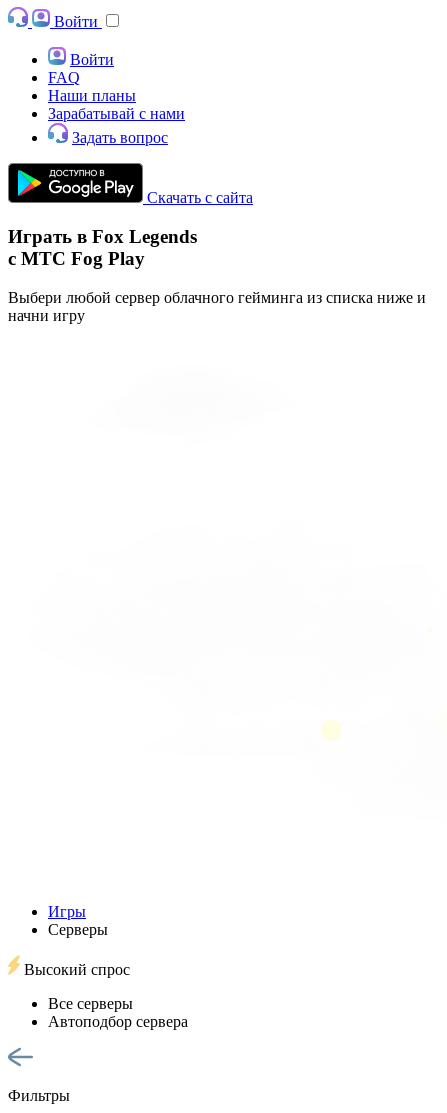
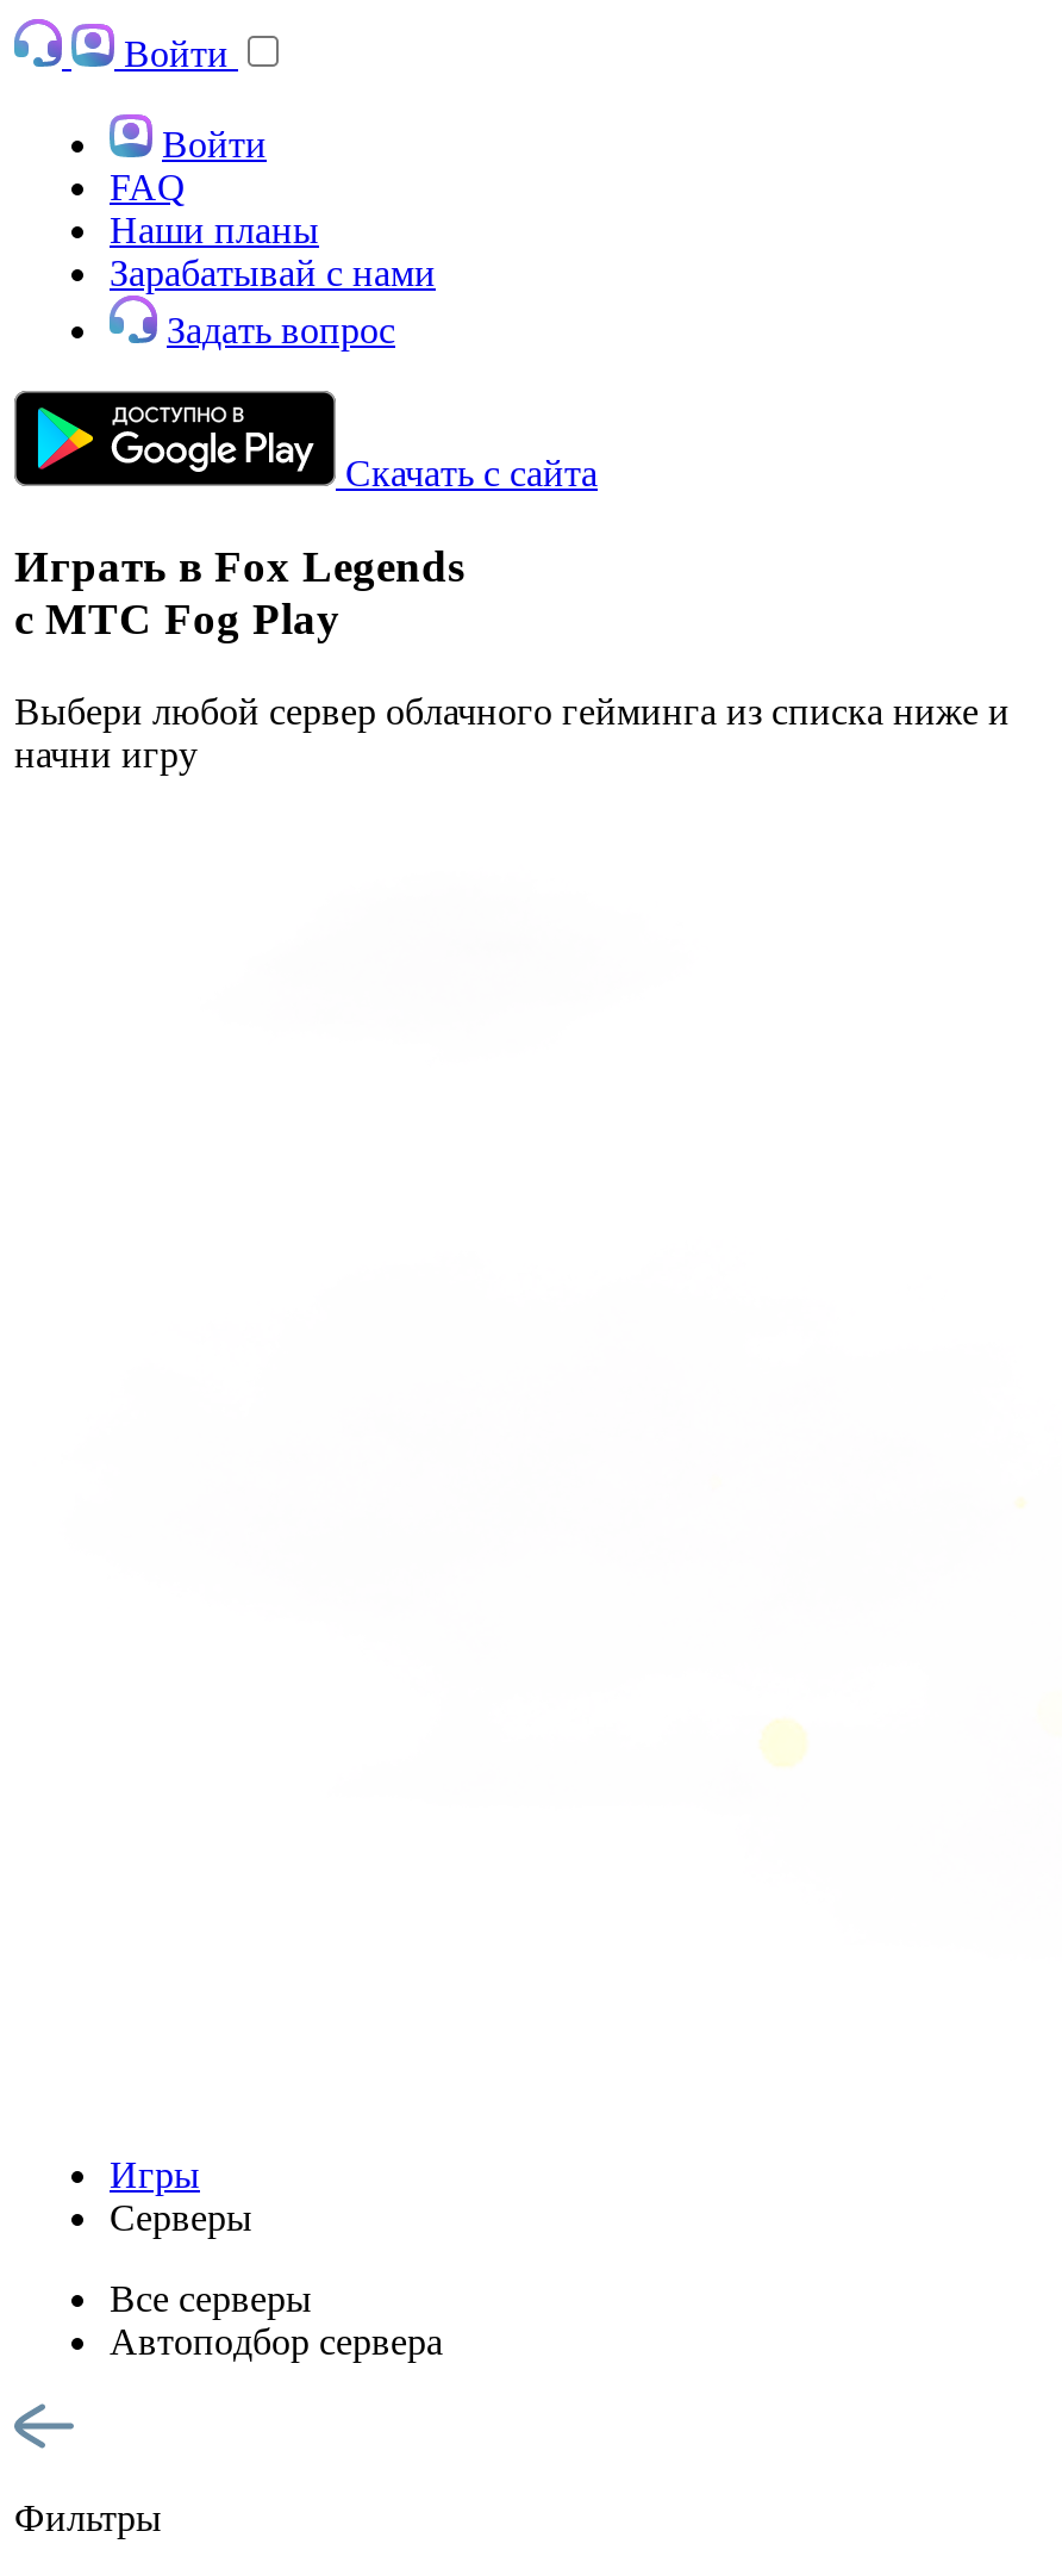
[20,961,130,978] Высокий спрос -> none

